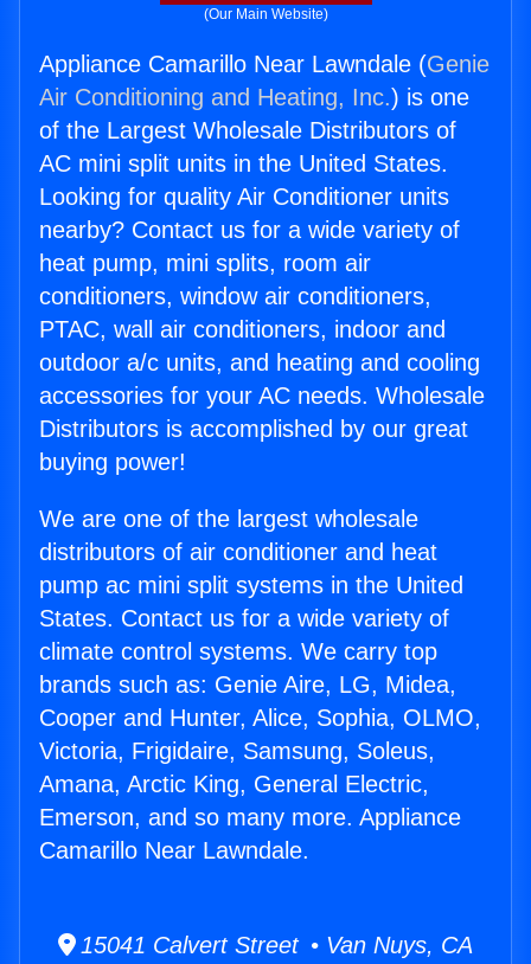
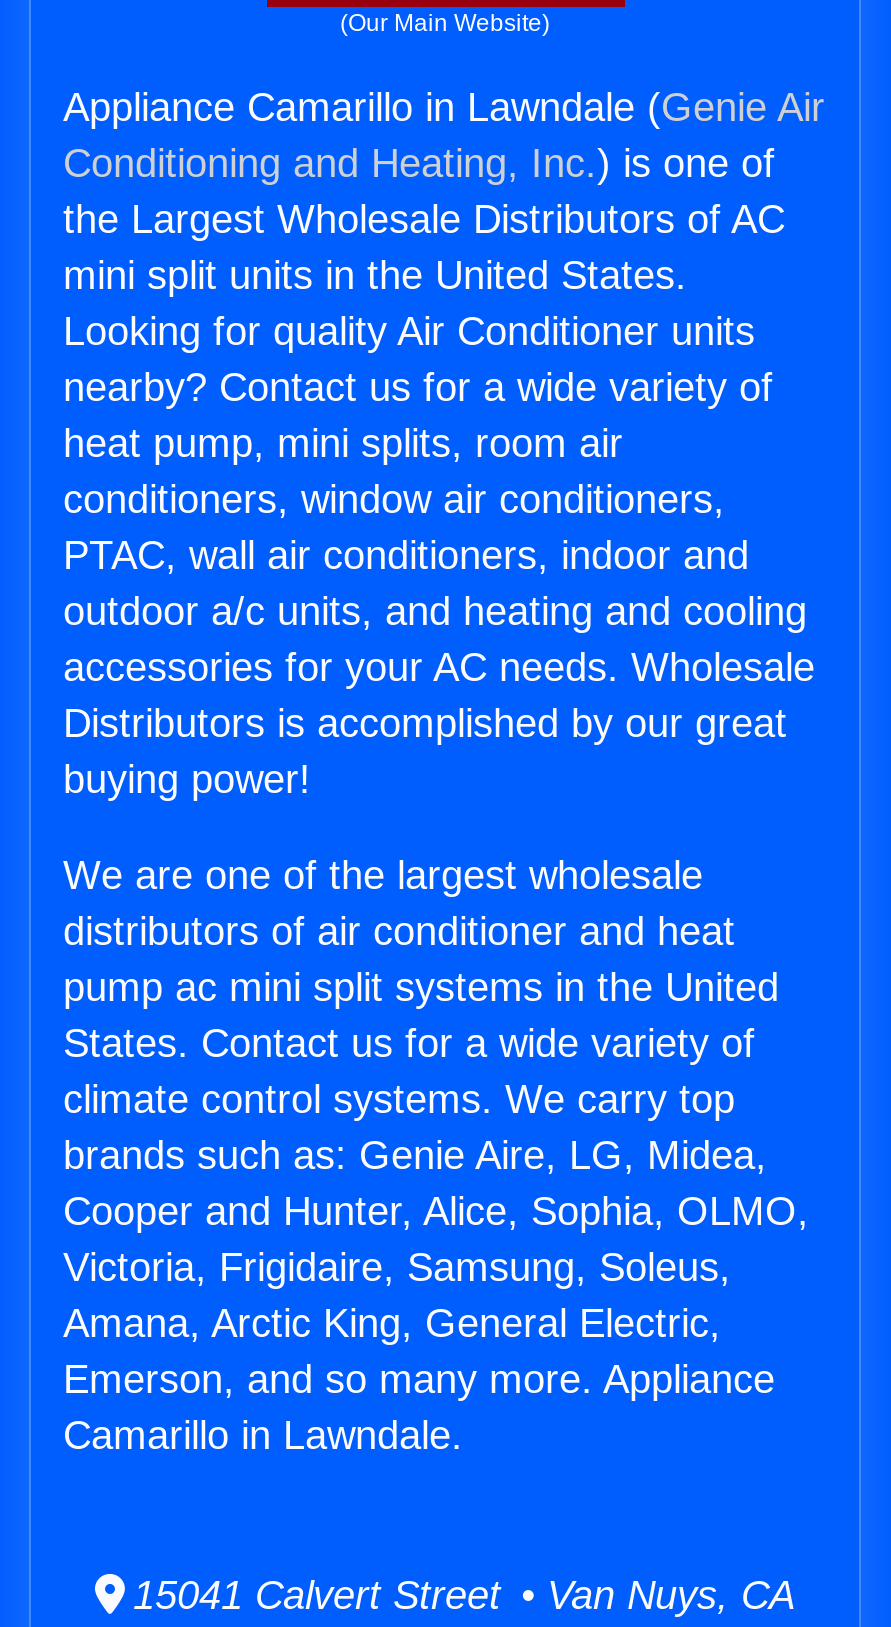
[39,51,490,177] Appliance Camarillo Near Lawndale (Genie | Air Conditioning and Heating, Inc.) is one | of the Largest Wholesale Distributors of | AC mini split units in the United States. -> [63,85,825,297] Appliance Camarillo in Lawndale (Genie Air | Conditioning and Heating, Inc.) is one of | the Largest Wholesale Distributors of AC | mini split units in the United States.
[39,837,309,863] Camarillo Near Lawndale. -> [63,1413,463,1457] Camarillo in Lawndale.

